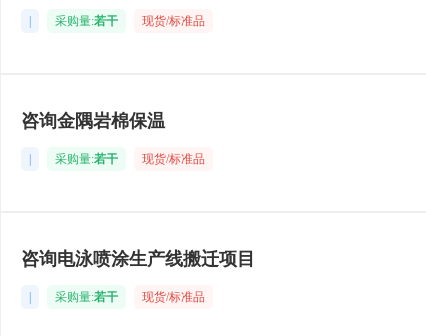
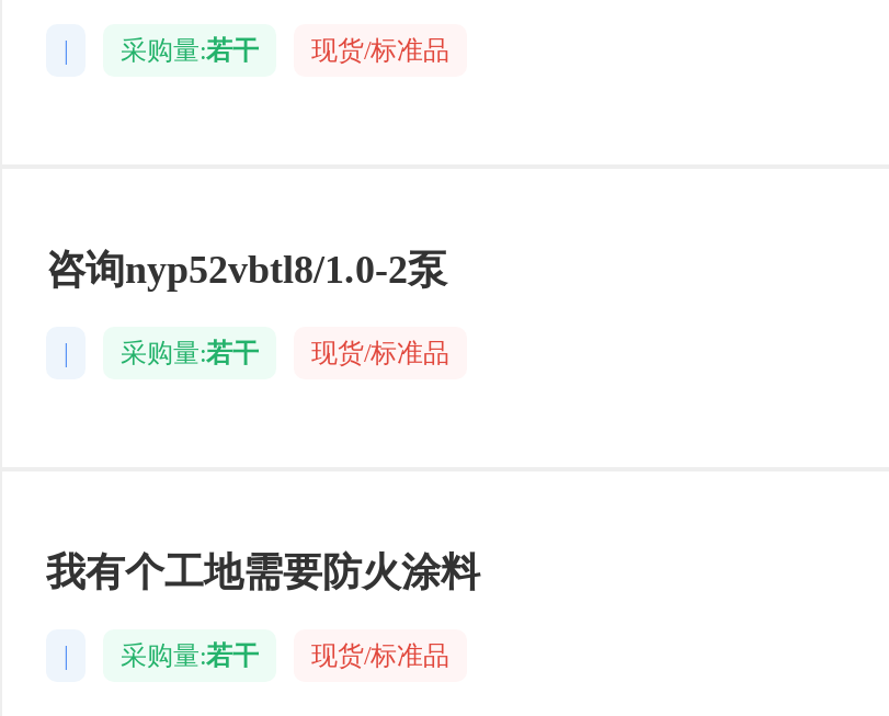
[21,111,165,131] 咨询金隅岩棉保温 -> [46,248,447,292] 咨询nyp52vbtl8/1.0-2泵
[21,249,255,269] 咨询电泳喷涂生产线搬迁项目 -> [46,550,480,594] 我有个工地需要防火涂料

